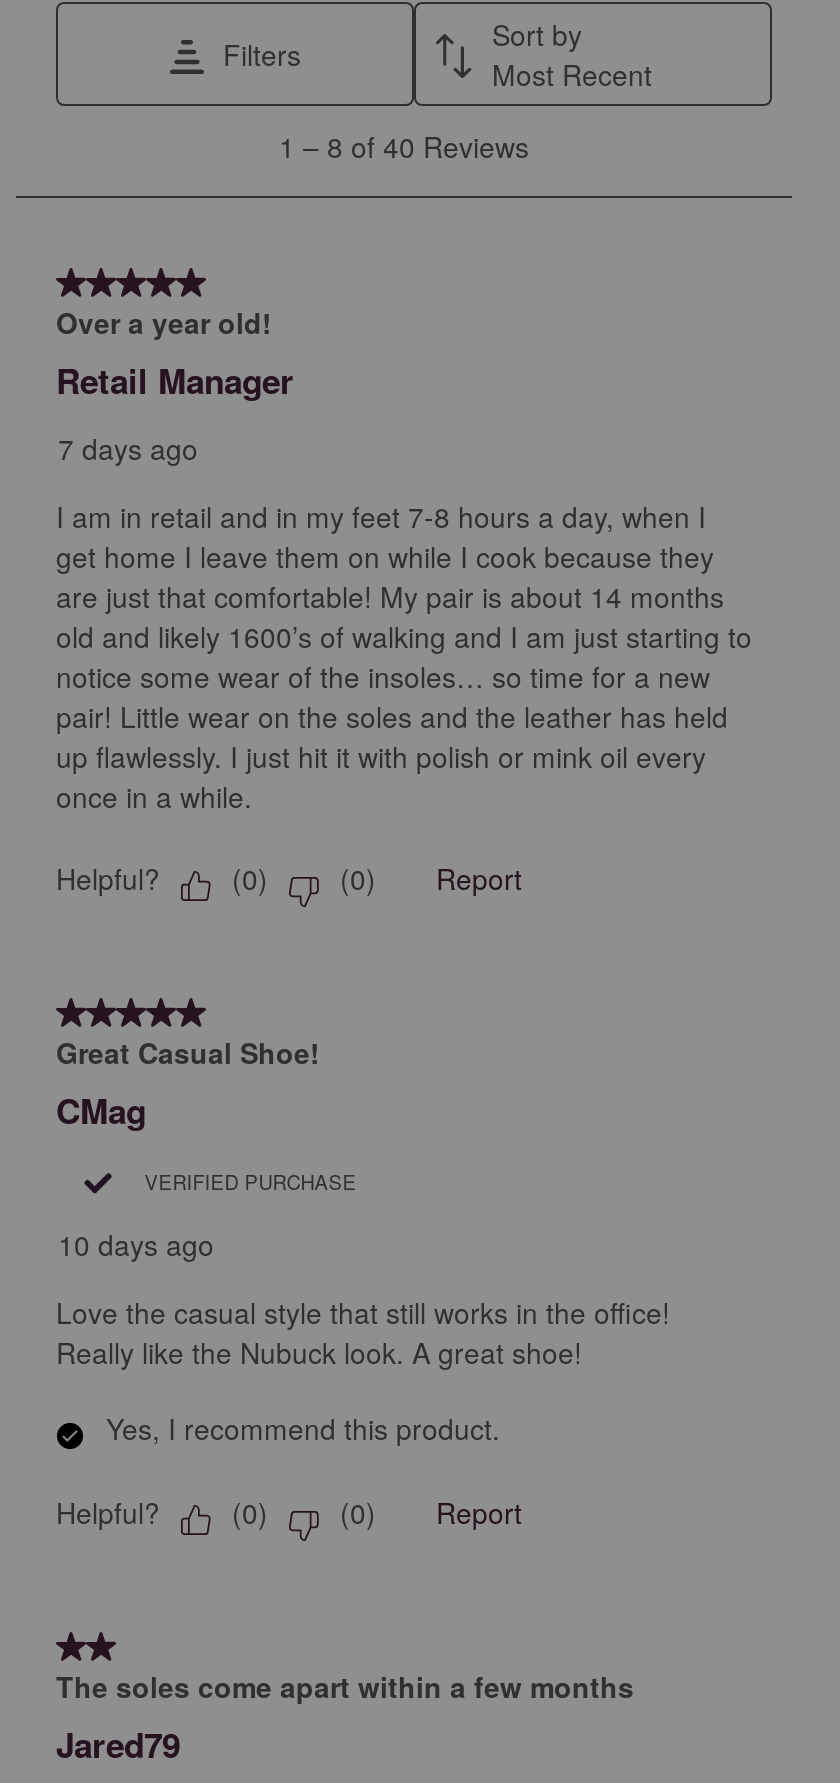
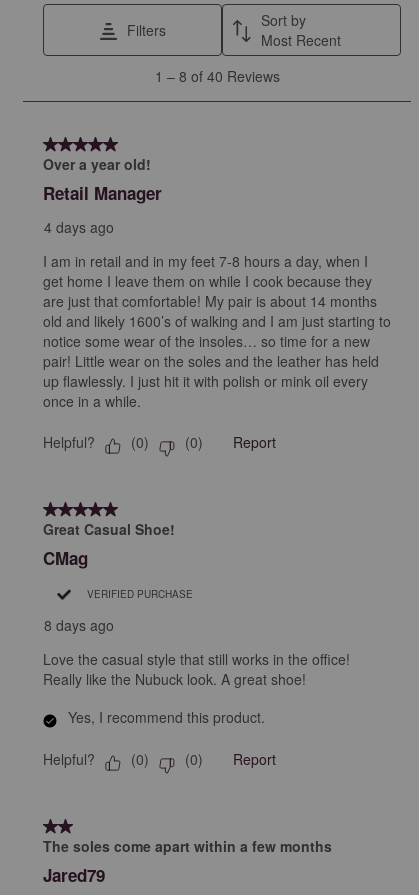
[58,428,198,468] 7 days ago -> [44,217,114,237] 4 days ago
[58,1224,214,1264] 10 days ago -> [44,615,114,635] 8 days ago

